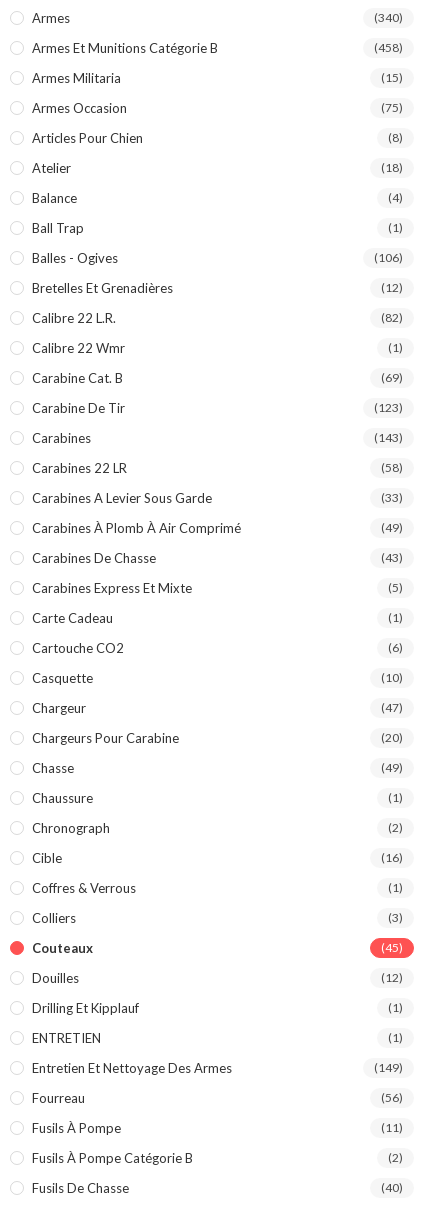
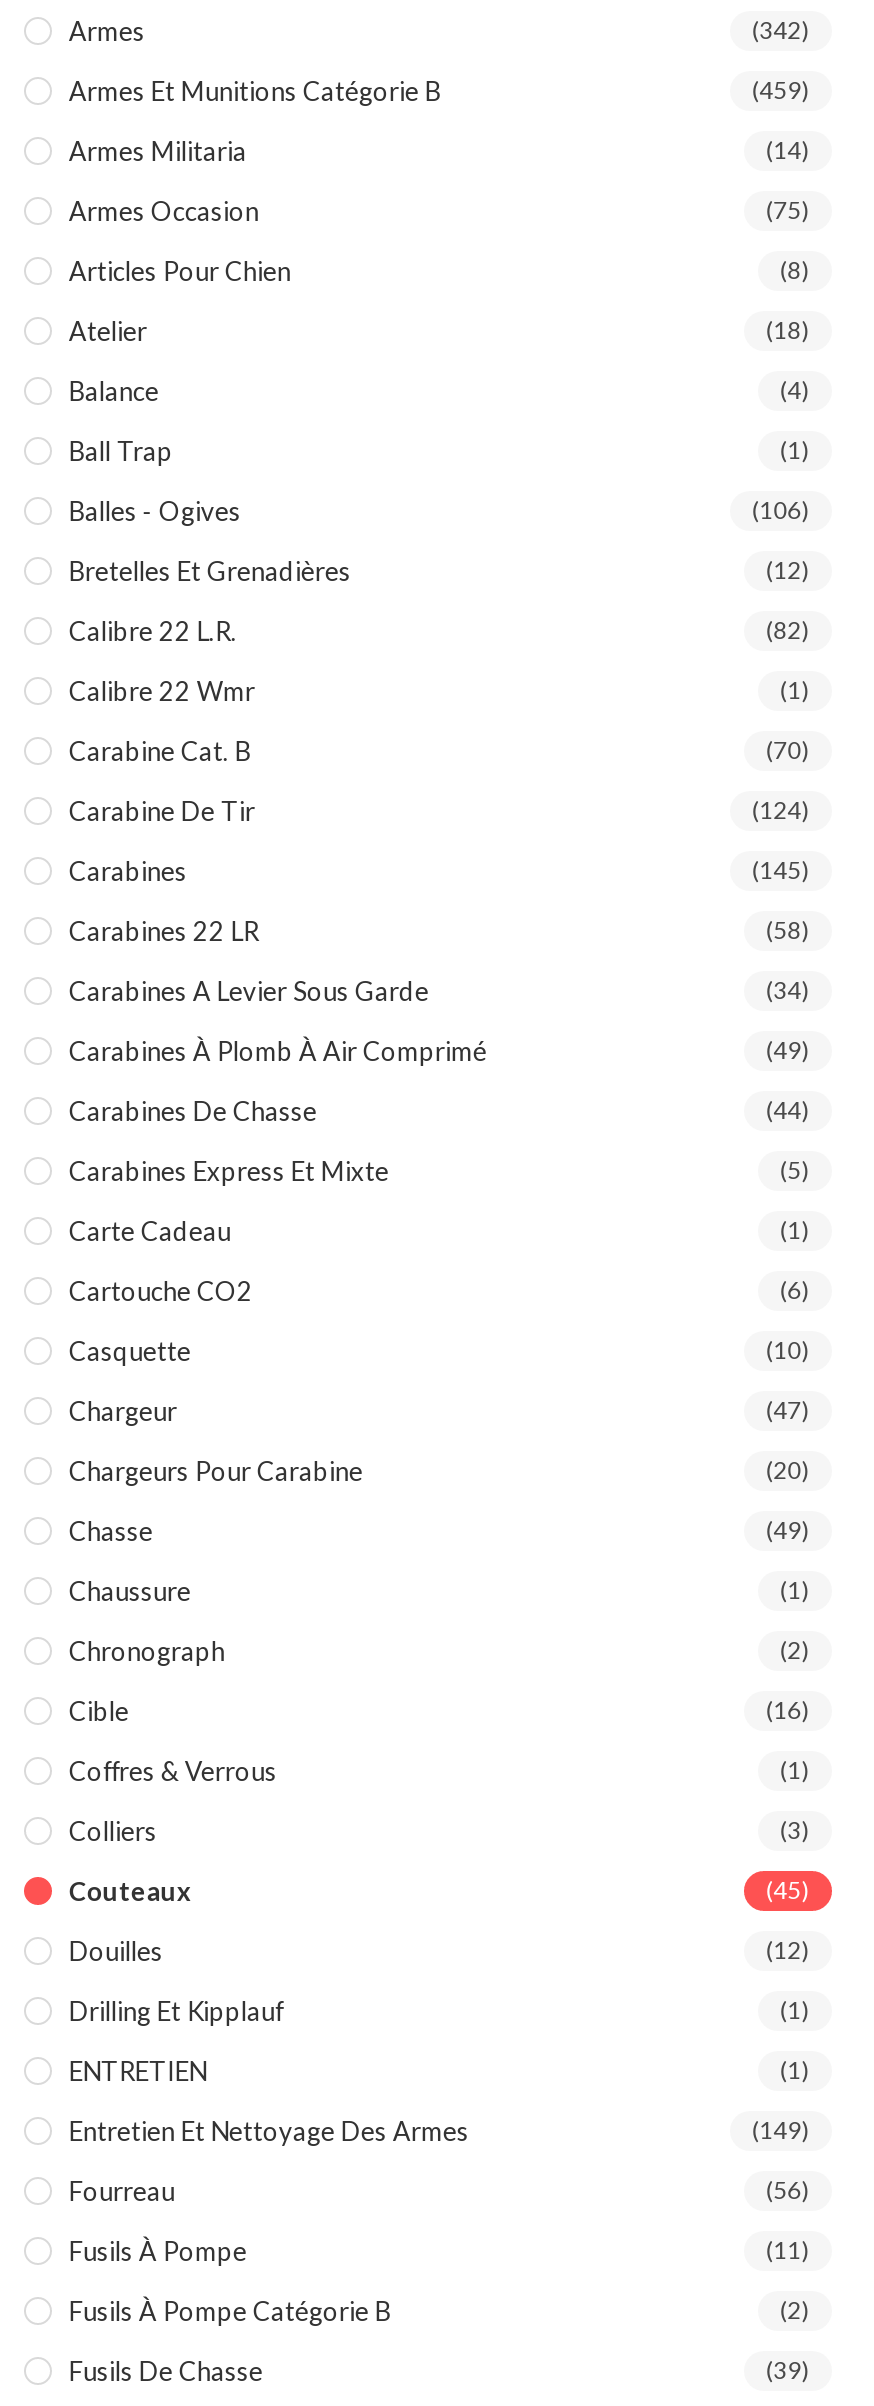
[374,10,403,25] (340) -> [751,16,809,46] (342)
[374,40,403,55] (458) -> [751,76,809,106] (459)
[381,70,403,85] (15) -> [765,136,809,166] (14)
[381,370,403,385] (69) -> [765,736,809,766] (70)
[374,400,403,415] (123) -> [751,796,809,826] (124)
[374,430,403,445] (143) -> [751,856,809,886] (145)
[381,490,403,505] (33) -> [765,976,809,1006] (34)
[381,550,403,565] (43) -> [765,1096,809,1126] (44)
[381,1180,403,1195] (40) -> [765,2356,809,2386] (39)

